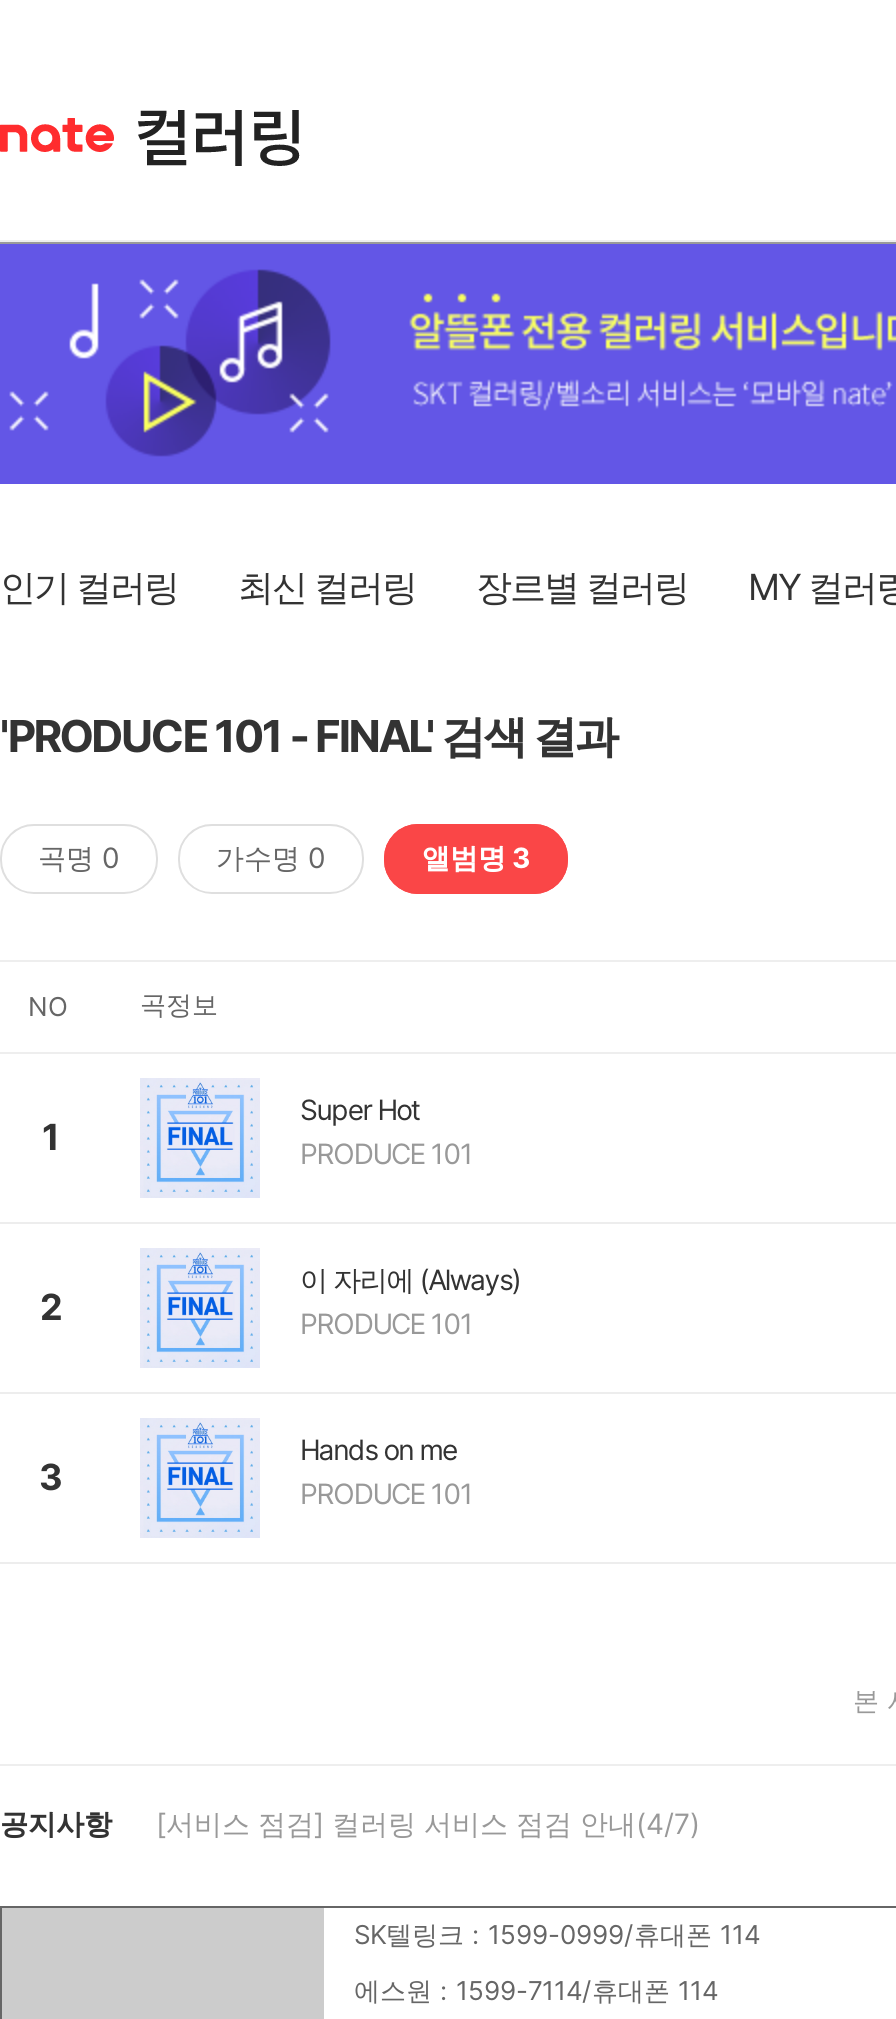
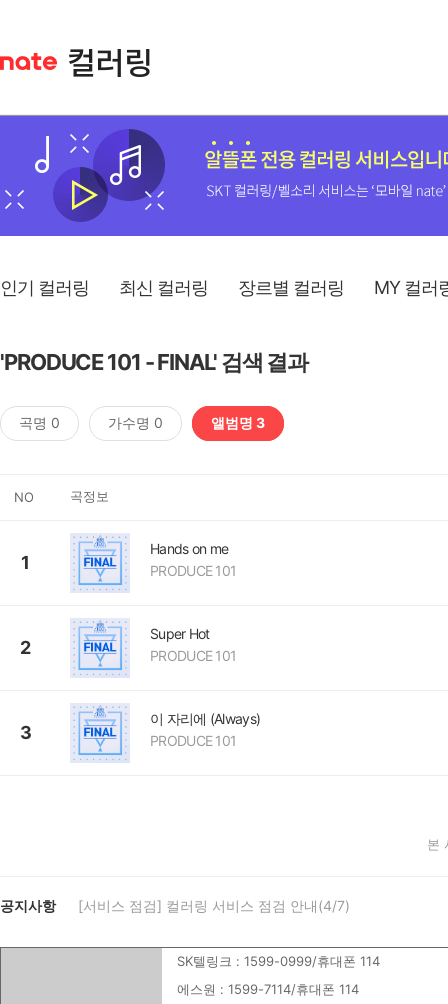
moved [300,1092,419,1126] -> [150,625,210,642]: Super Hot
moved [300,1262,520,1296] -> [150,710,260,727]: 이 자리에 (Always)
moved [300,1432,457,1466] -> [150,540,228,557]: Hands on me

